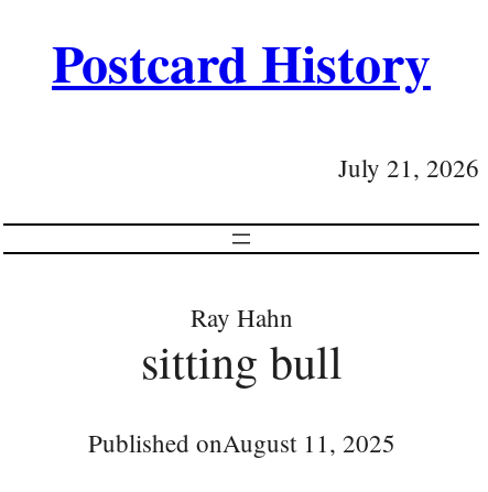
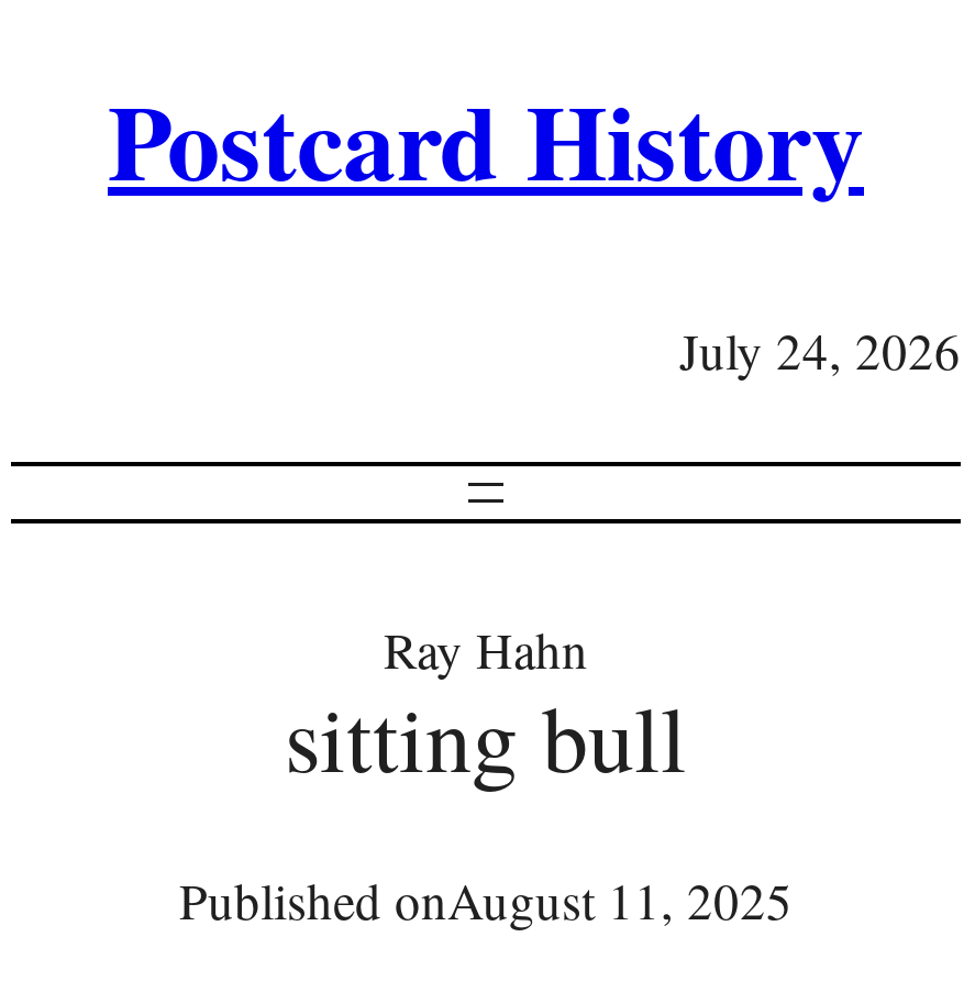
[338,151,479,184] July 21, 2026 -> [679,317,961,383] July 24, 2026

